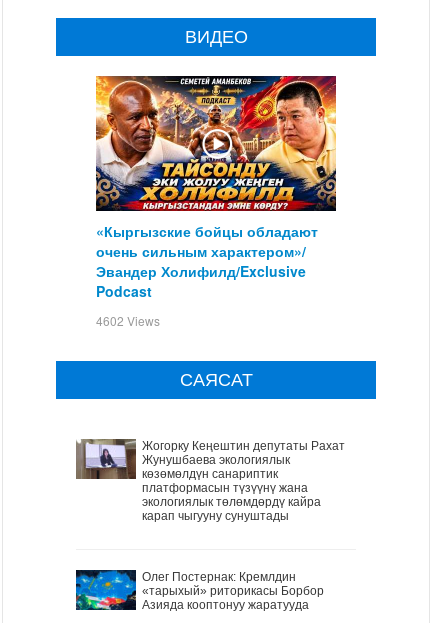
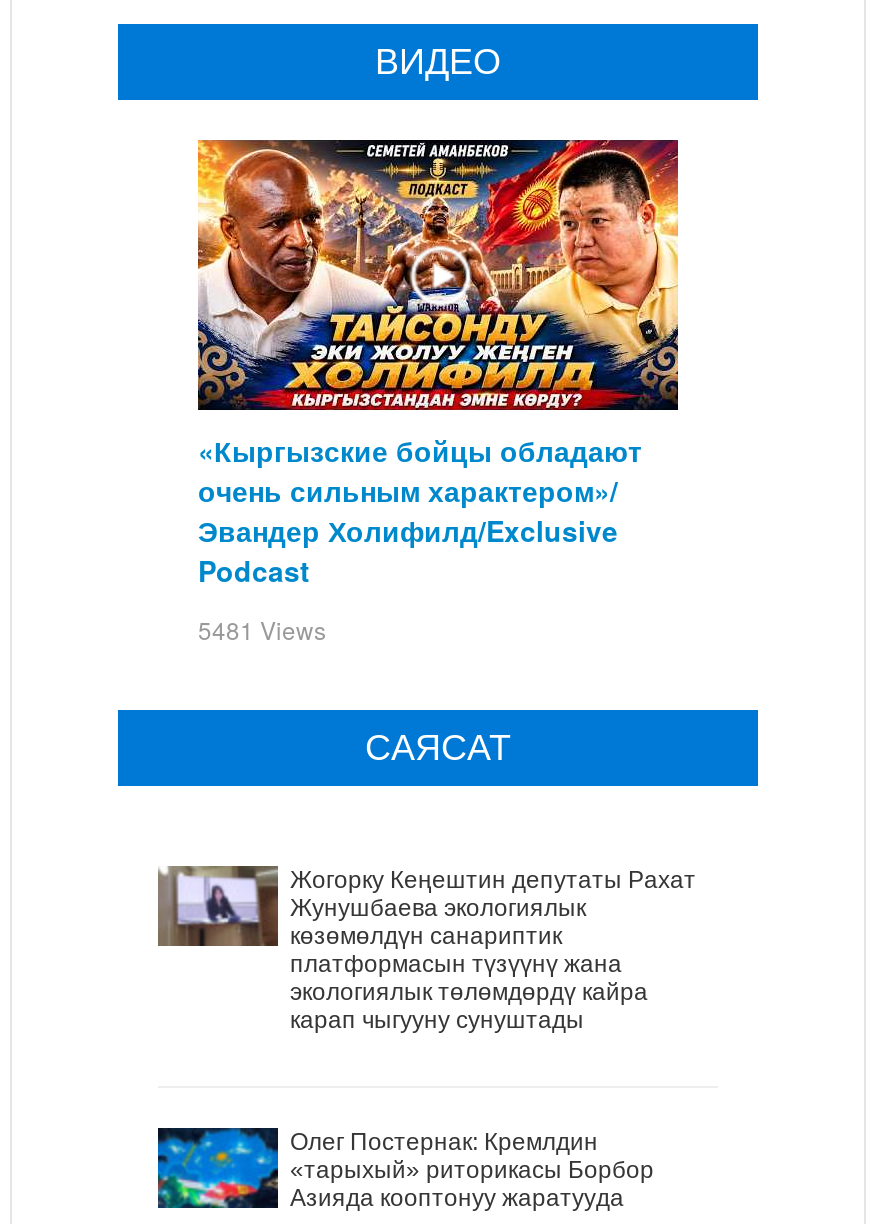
[96,312,160,329] 4602 Views -> [198,612,326,646] 5481 Views

